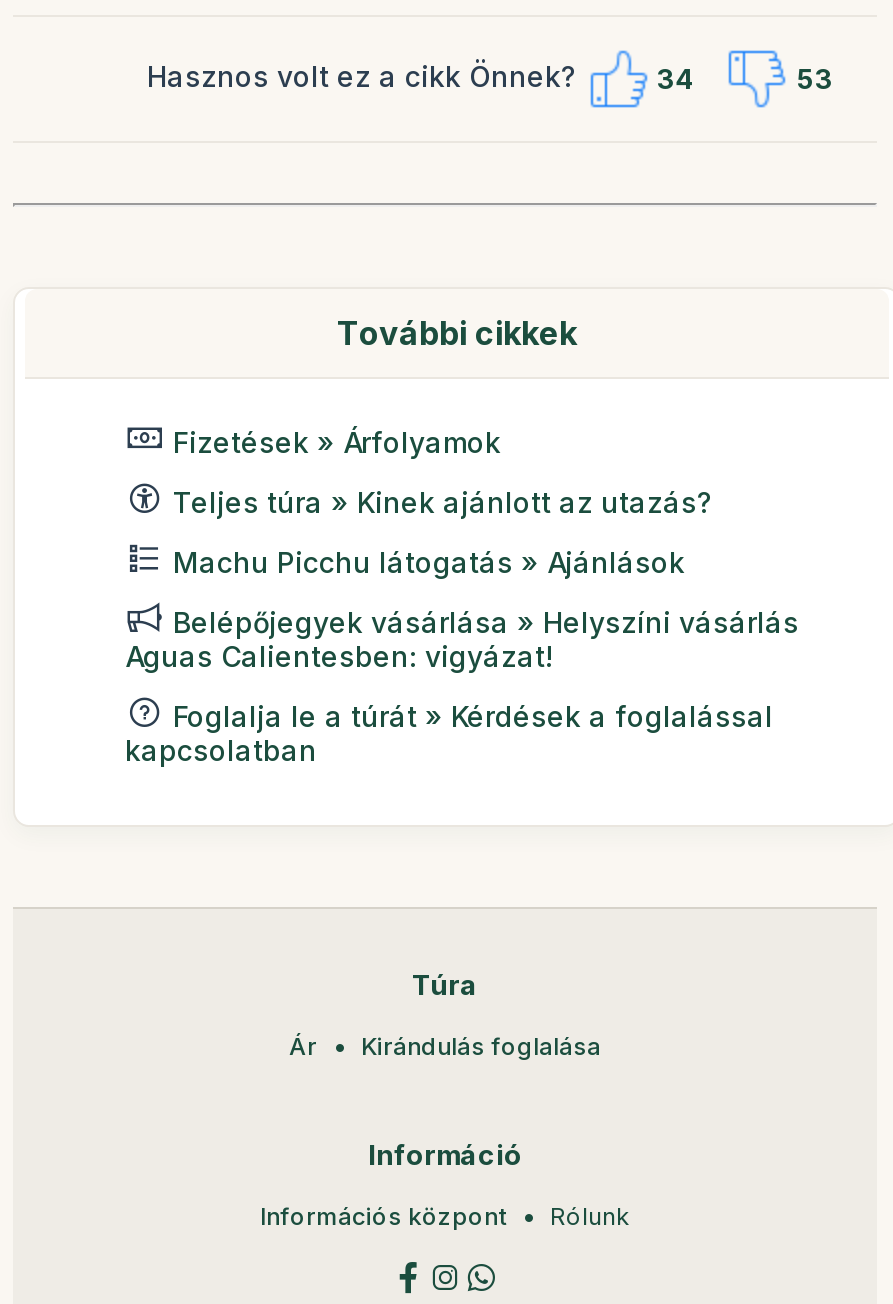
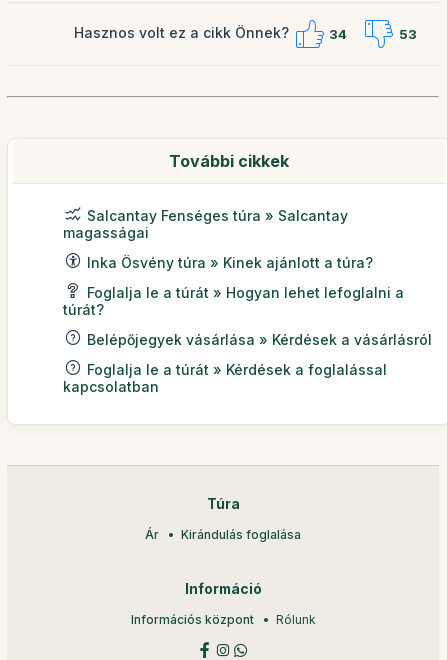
[173,424,501,458] Fizetések » Árfolyamok -> [63,207,348,241] Salcantay Fenséges túra » Salcantay | magasságai
[173,484,713,518] Teljes túra » Kinek ajánlott az utazás? -> [87,254,373,271] Inka Ösvény túra » Kinek ajánlott a túra?
[173,544,685,578] Machu Picchu látogatás » Ajánlások -> [63,284,404,318] Foglalja le a túrát » Hogyan lehet lefoglalni a | túrát?
[125,604,799,672] Belépőjegyek vásárlása » Helyszíni vásárlás | Aguas Calientesben: vigyázat! -> [87,331,432,348] Belépőjegyek vásárlása » Kérdések a vásárlásról

